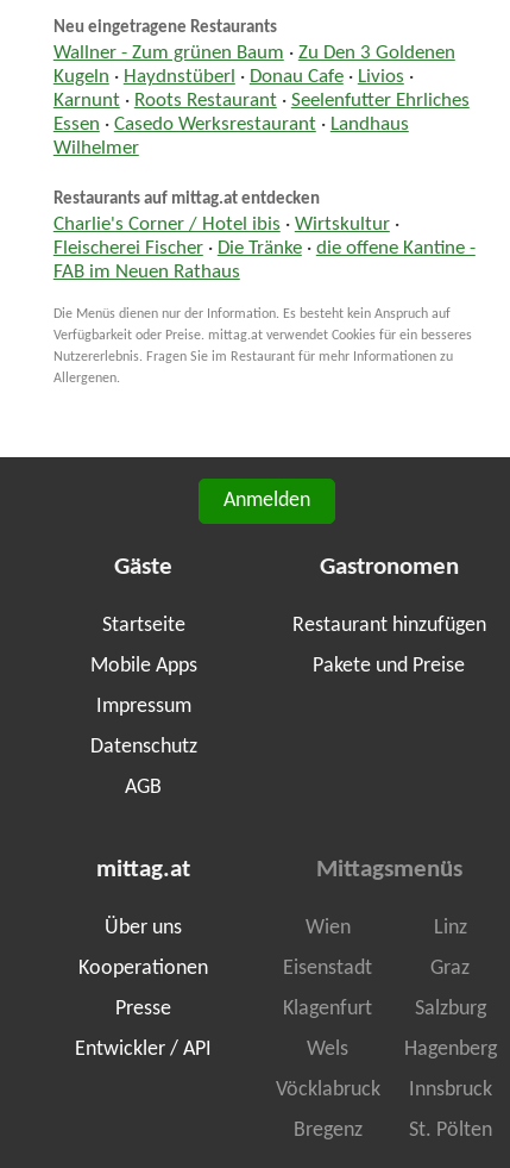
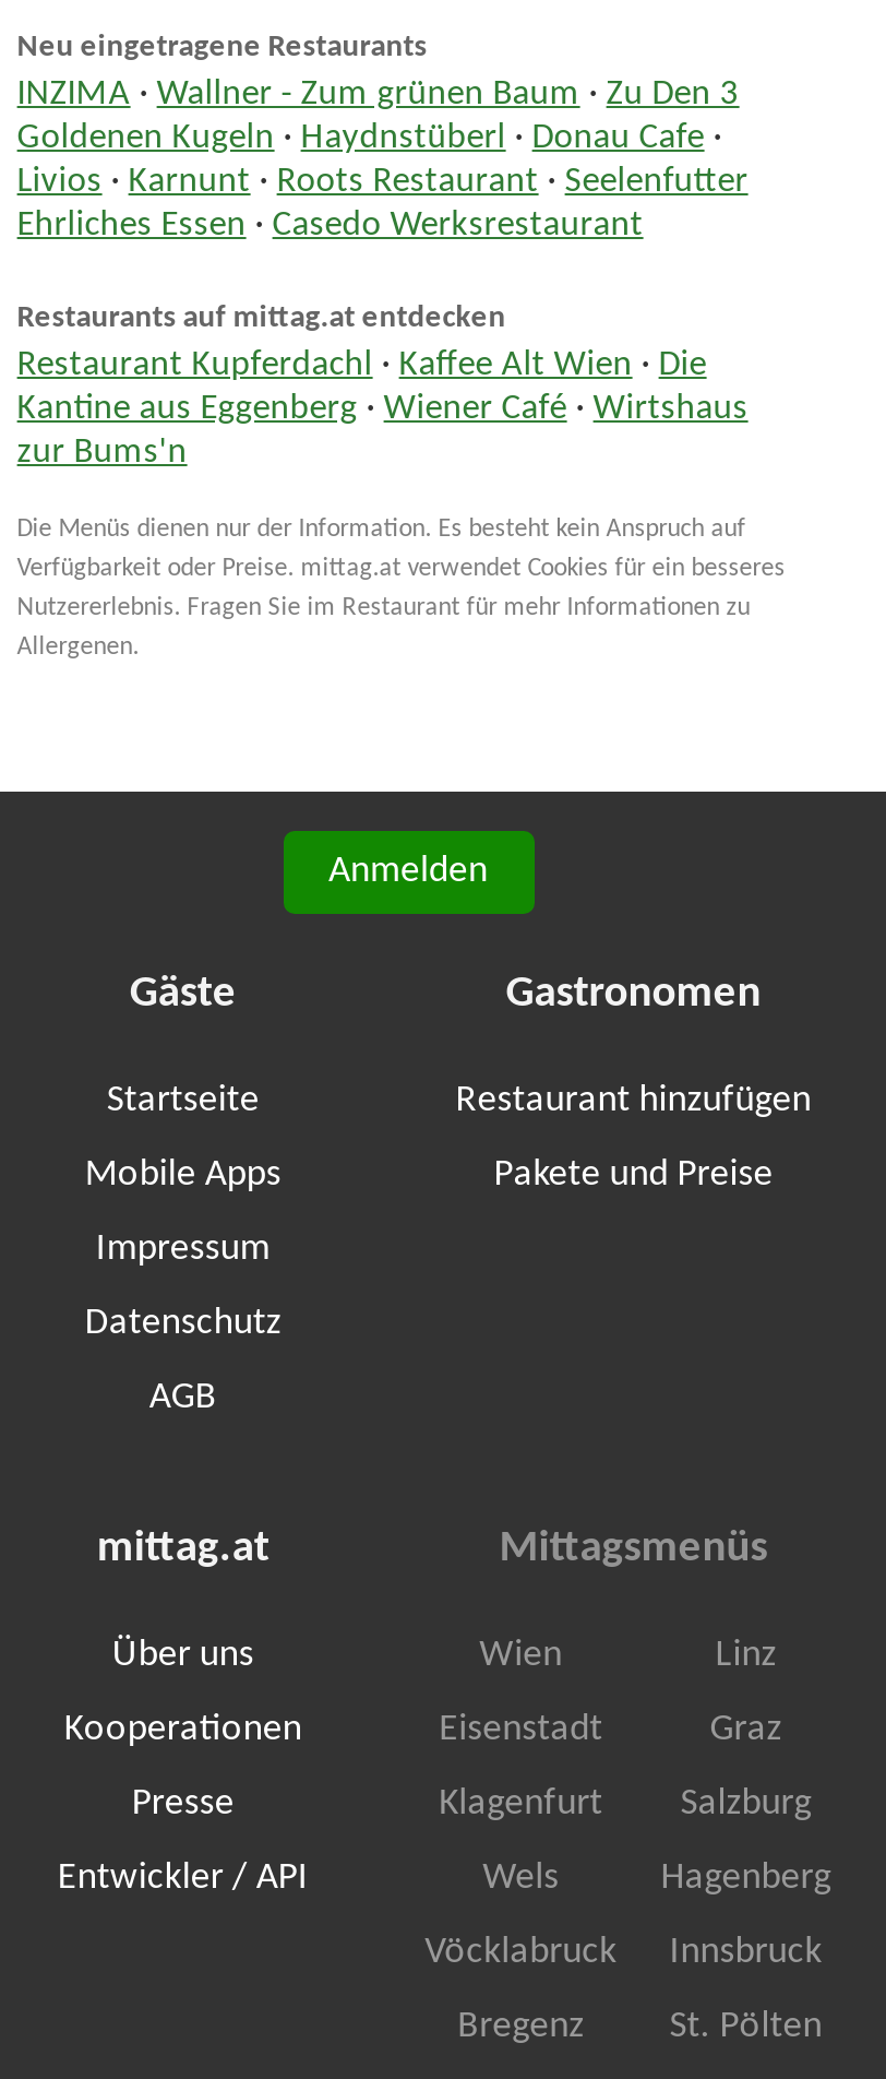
[53,44,469,158] Wallner - Zum grünen Baum · Zu Den 3 Goldenen | Kugeln · Haydnstüberl · Donau Cafe · Livios · | Karnunt · Roots Restaurant · Seelenfutter Ehrliches | Essen · Casedo Werksrestaurant · Landhaus | Wilhelmer -> [17,77,748,243] INZIMA · Wallner - Zum grünen Baum · Zu Den 3 | Goldenen Kugeln · Haydnstüberl · Donau Cafe · | Livios · Karnunt · Roots Restaurant · Seelenfutter | Ehrliches Essen · Casedo Werksrestaurant
[53,215,475,282] Charlie's Corner / Hotel ibis · Wirtskultur · | Fleischerei Fischer · Die Tränke · die offene Kantine - | FAB im Neuen Rathaus -> [17,347,748,470] Restaurant Kupferdachl · Kaffee Alt Wien · Die | Kantine aus Eggenberg · Wiener Café · Wirtshaus | zur Bums'n

